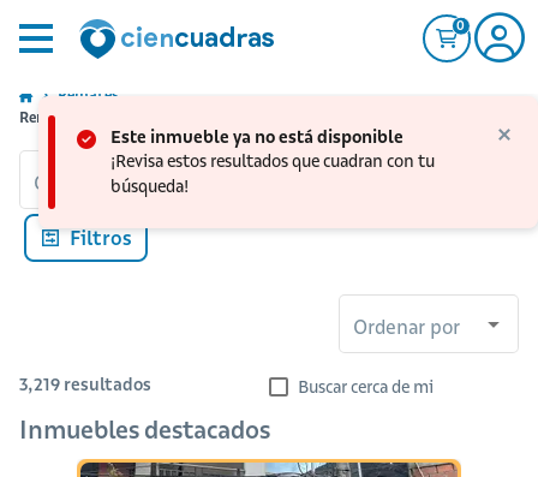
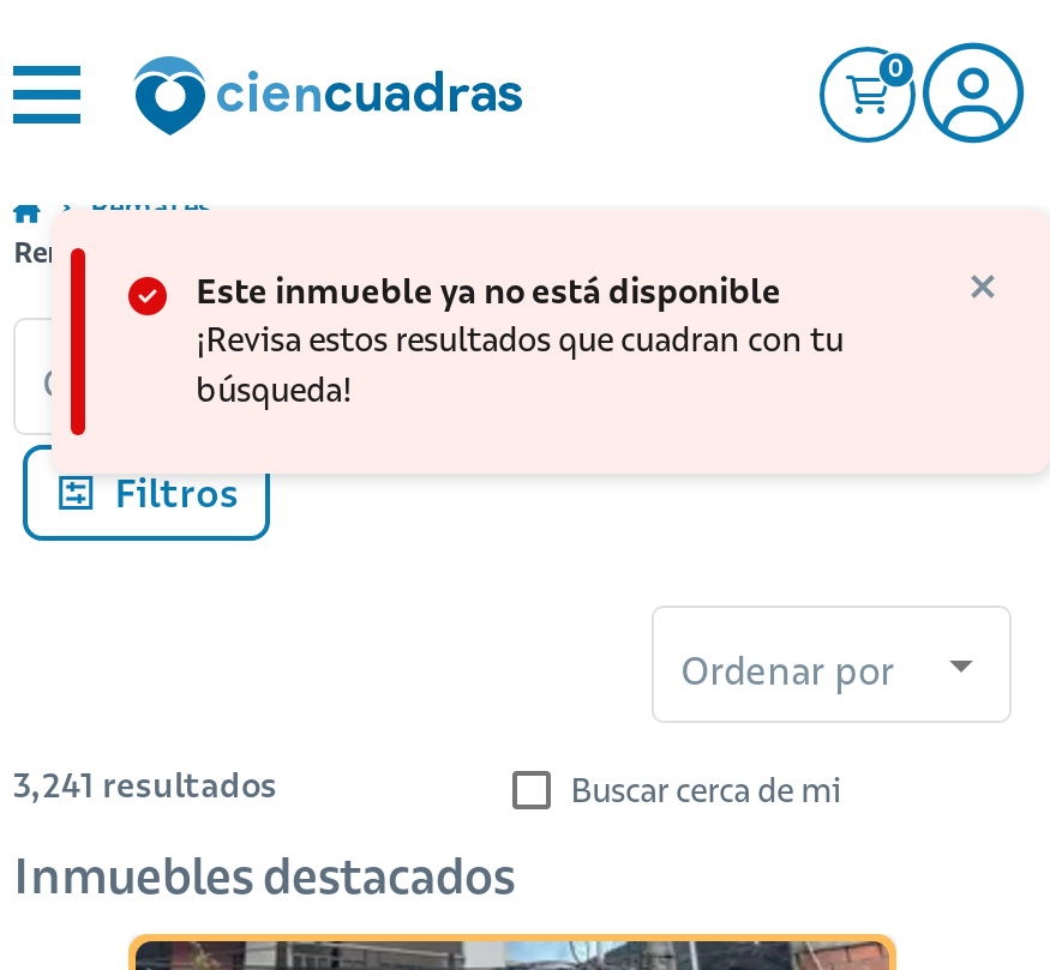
[19,374,151,396] 3,219 resultados -> [13,765,277,808] 3,241 resultados

